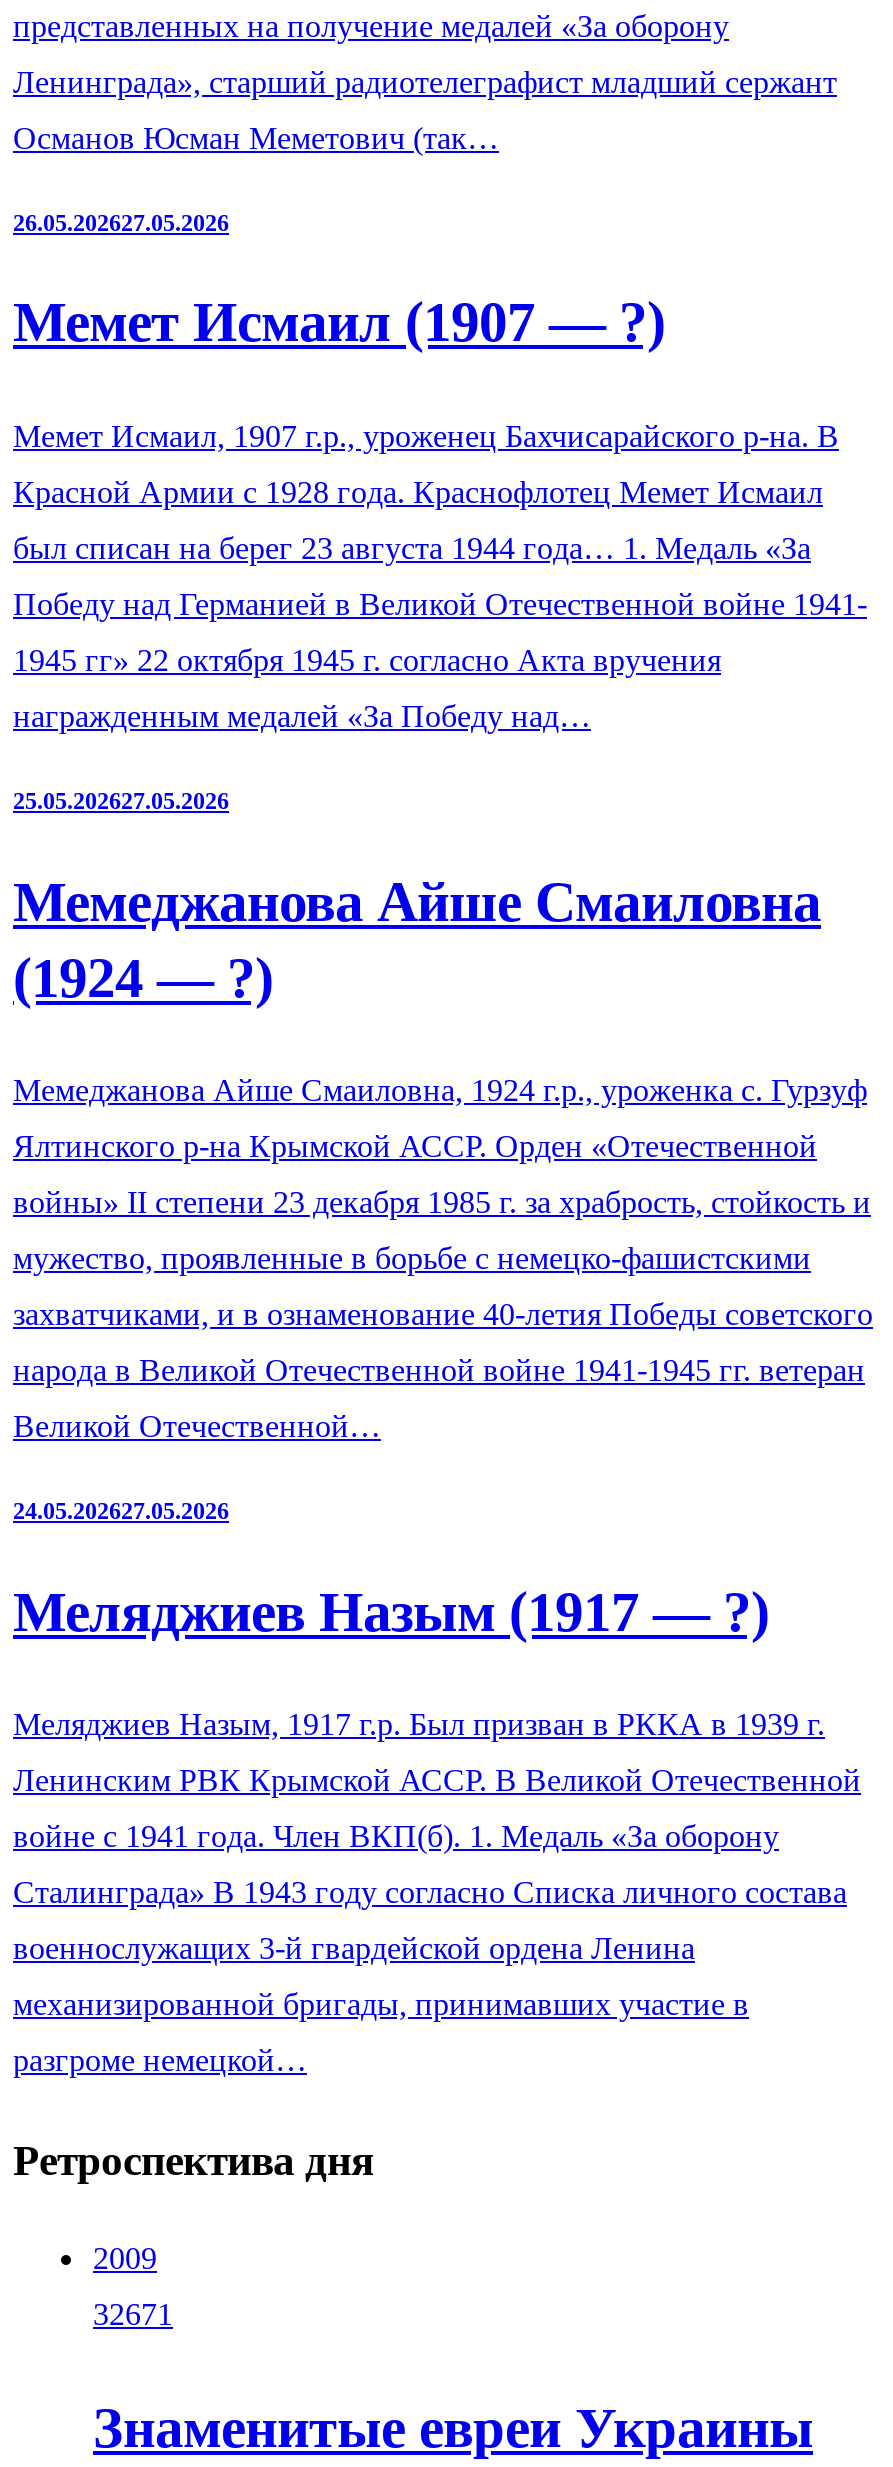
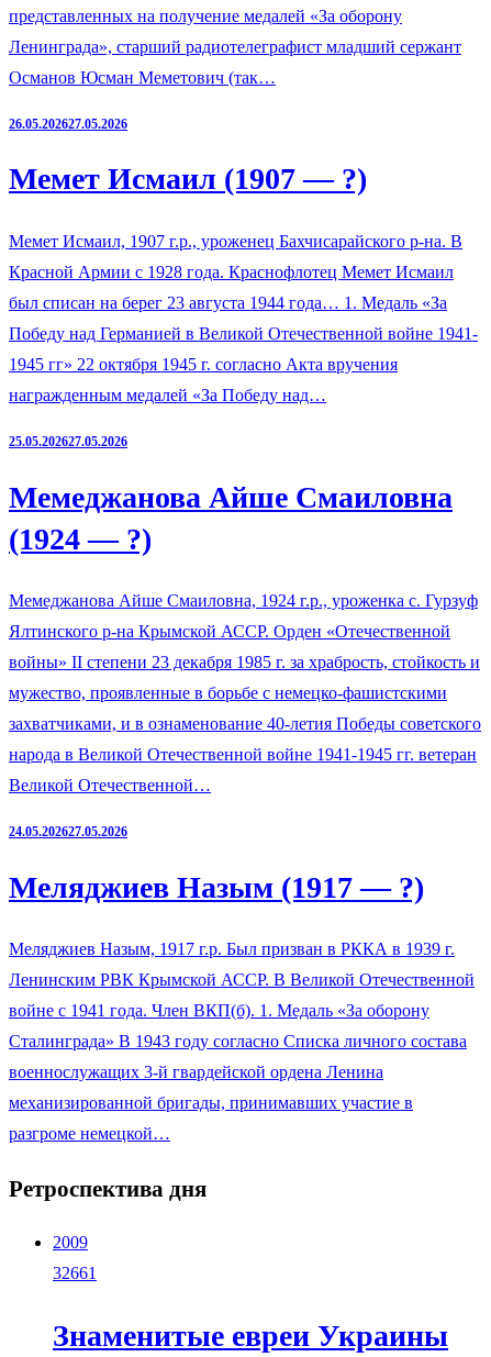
[93,2297,173,2331] 32671 -> [53,1264,97,1282] 32661

